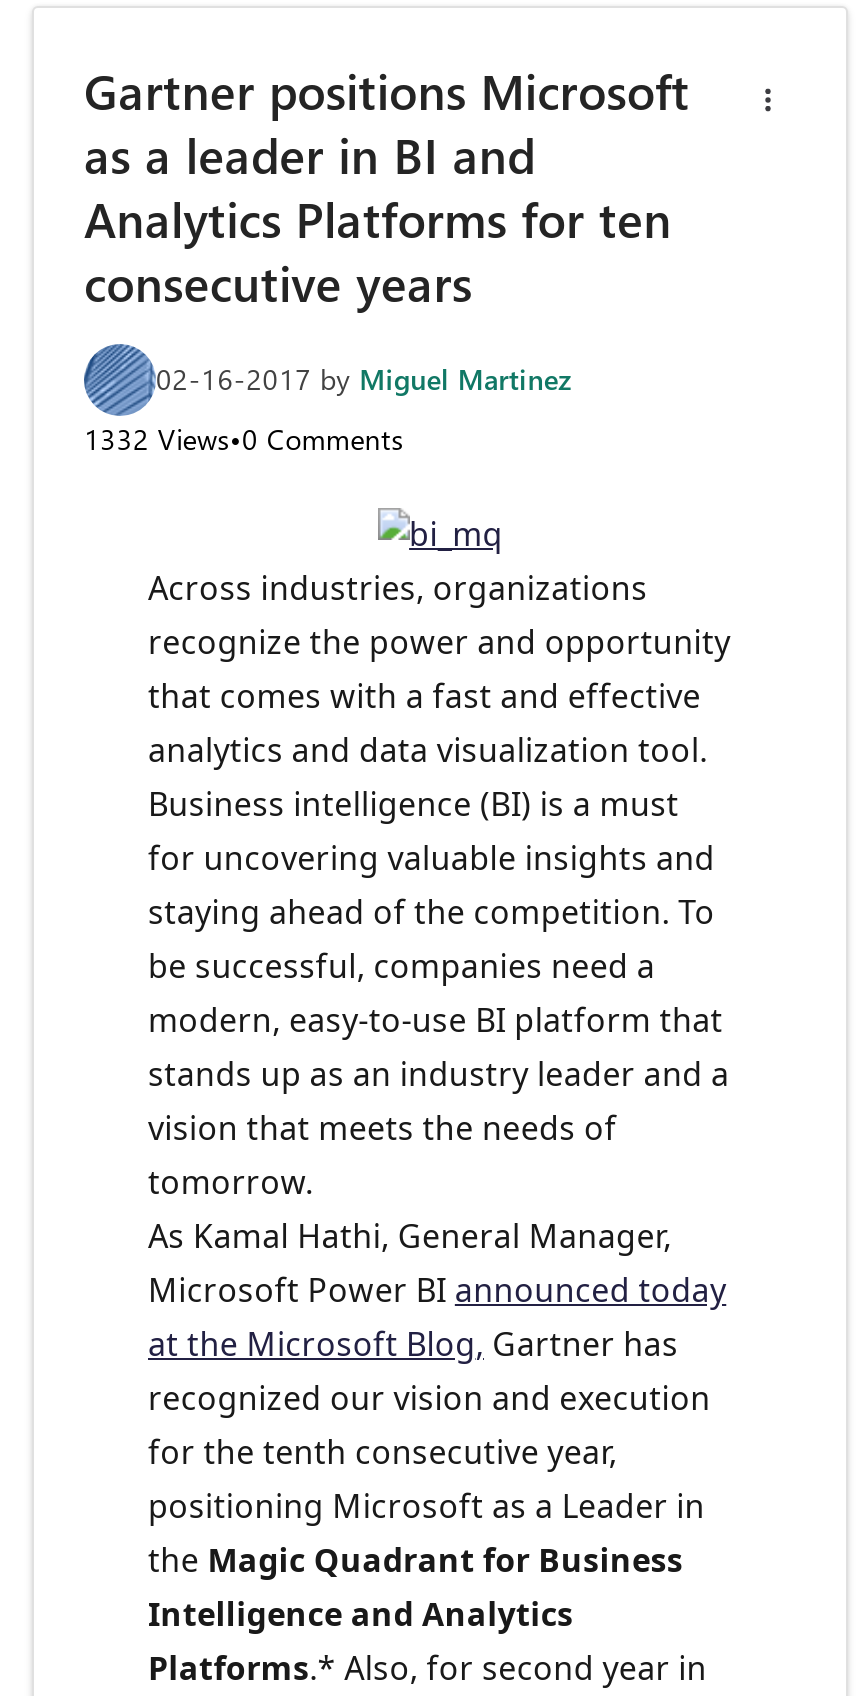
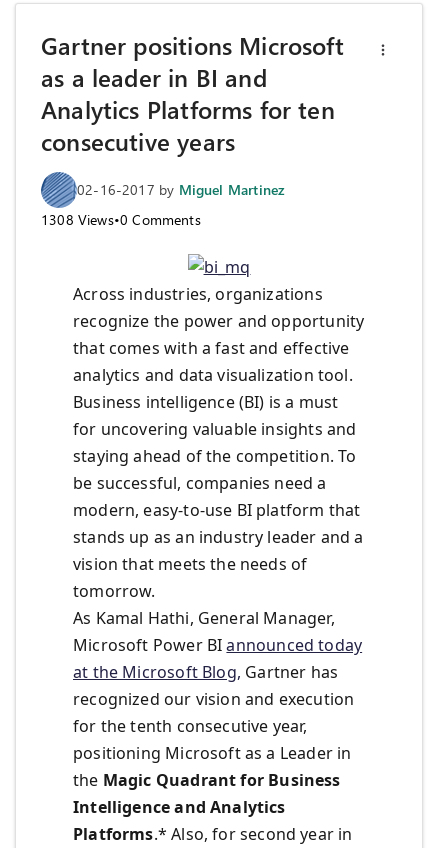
[84,421,404,459] 1332 Views•0 Comments -> [41,210,201,229] 1308 Views•0 Comments

